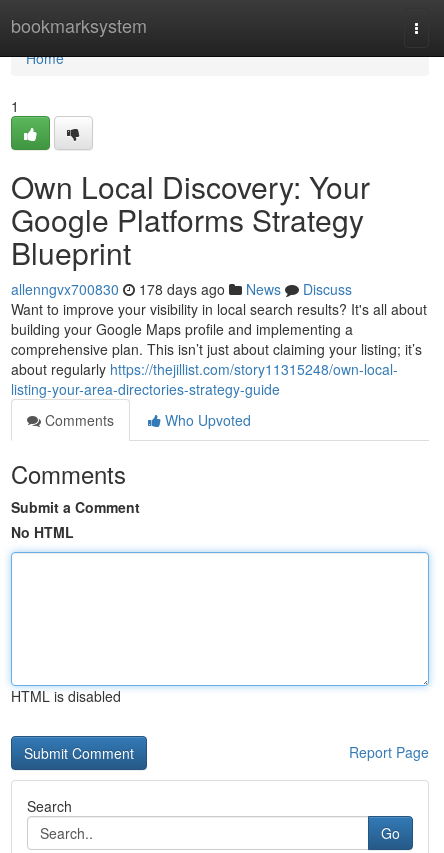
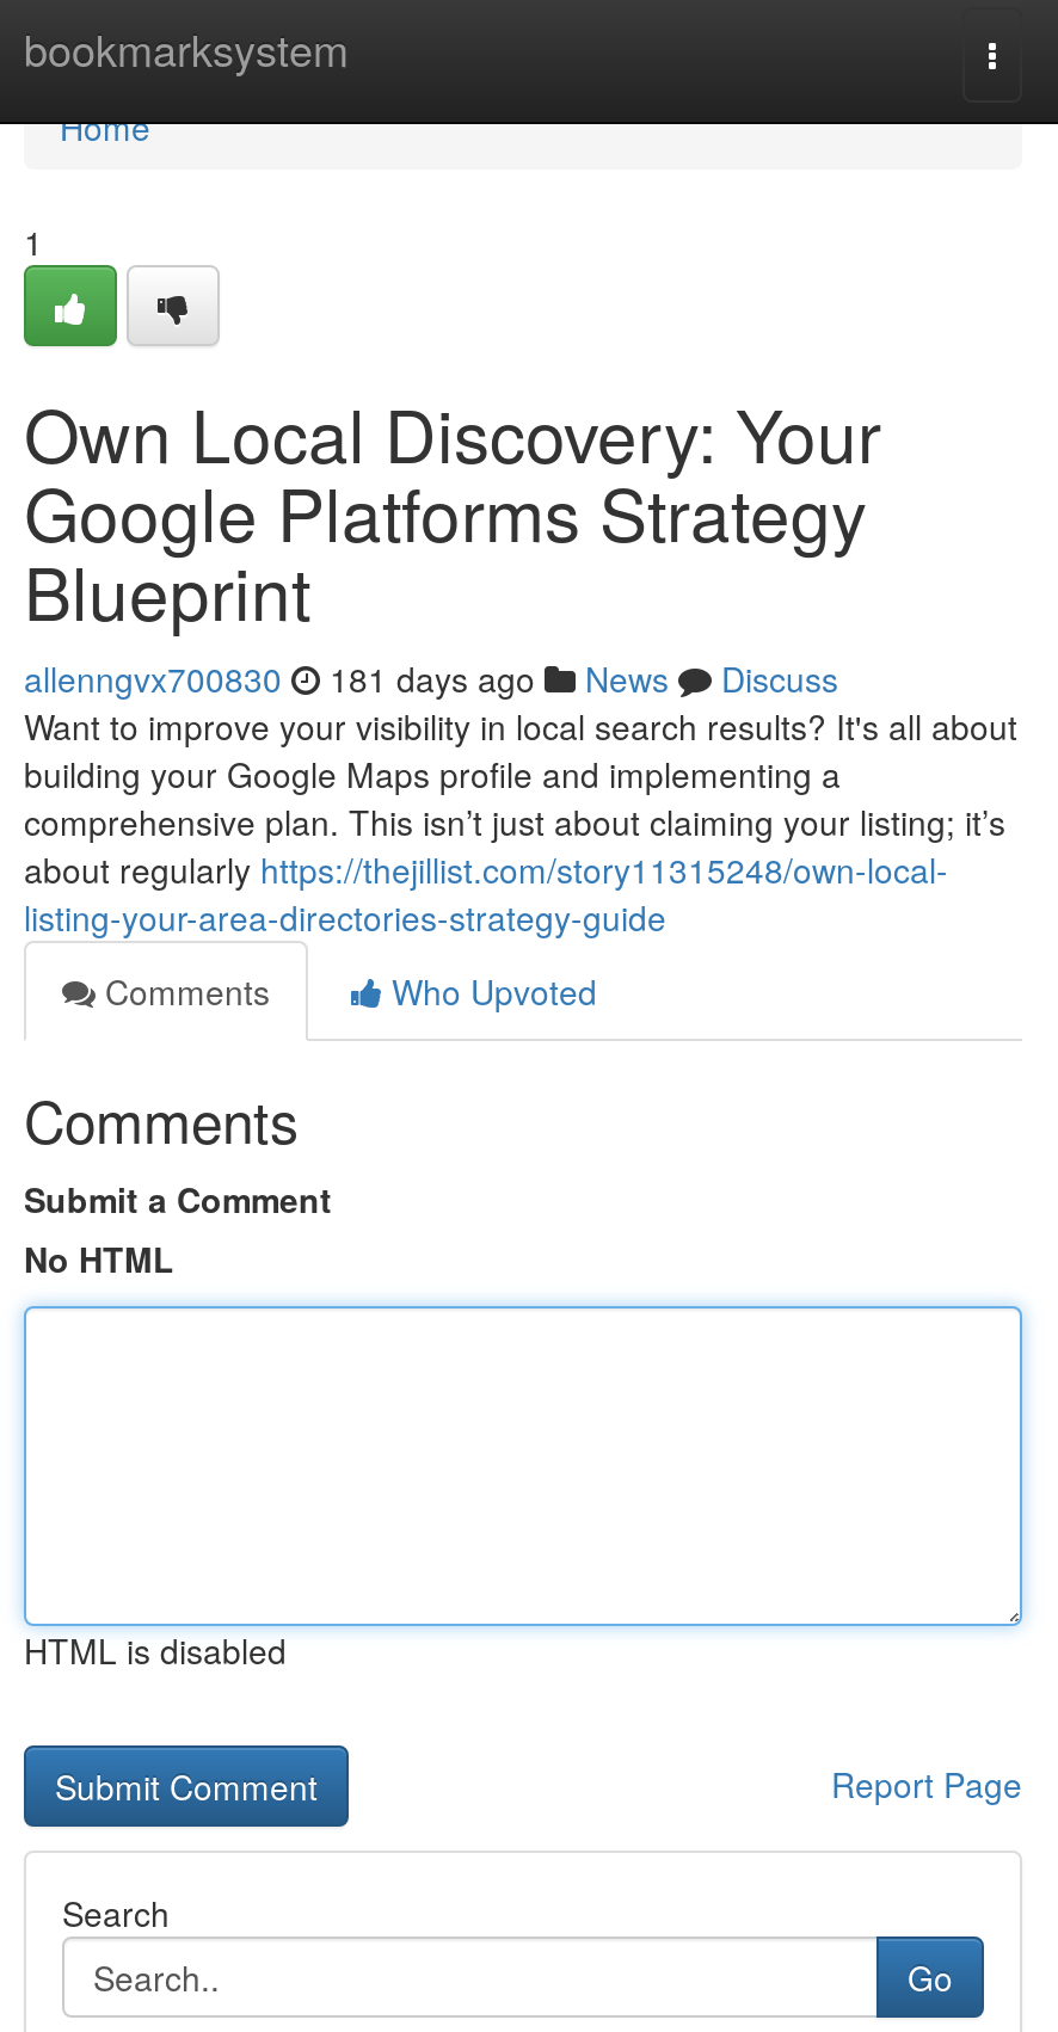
[11,279,352,299] allenngvx700830 178 days ago News Discuss -> [24,654,838,702] allenngvx700830 181 days ago News Discuss

